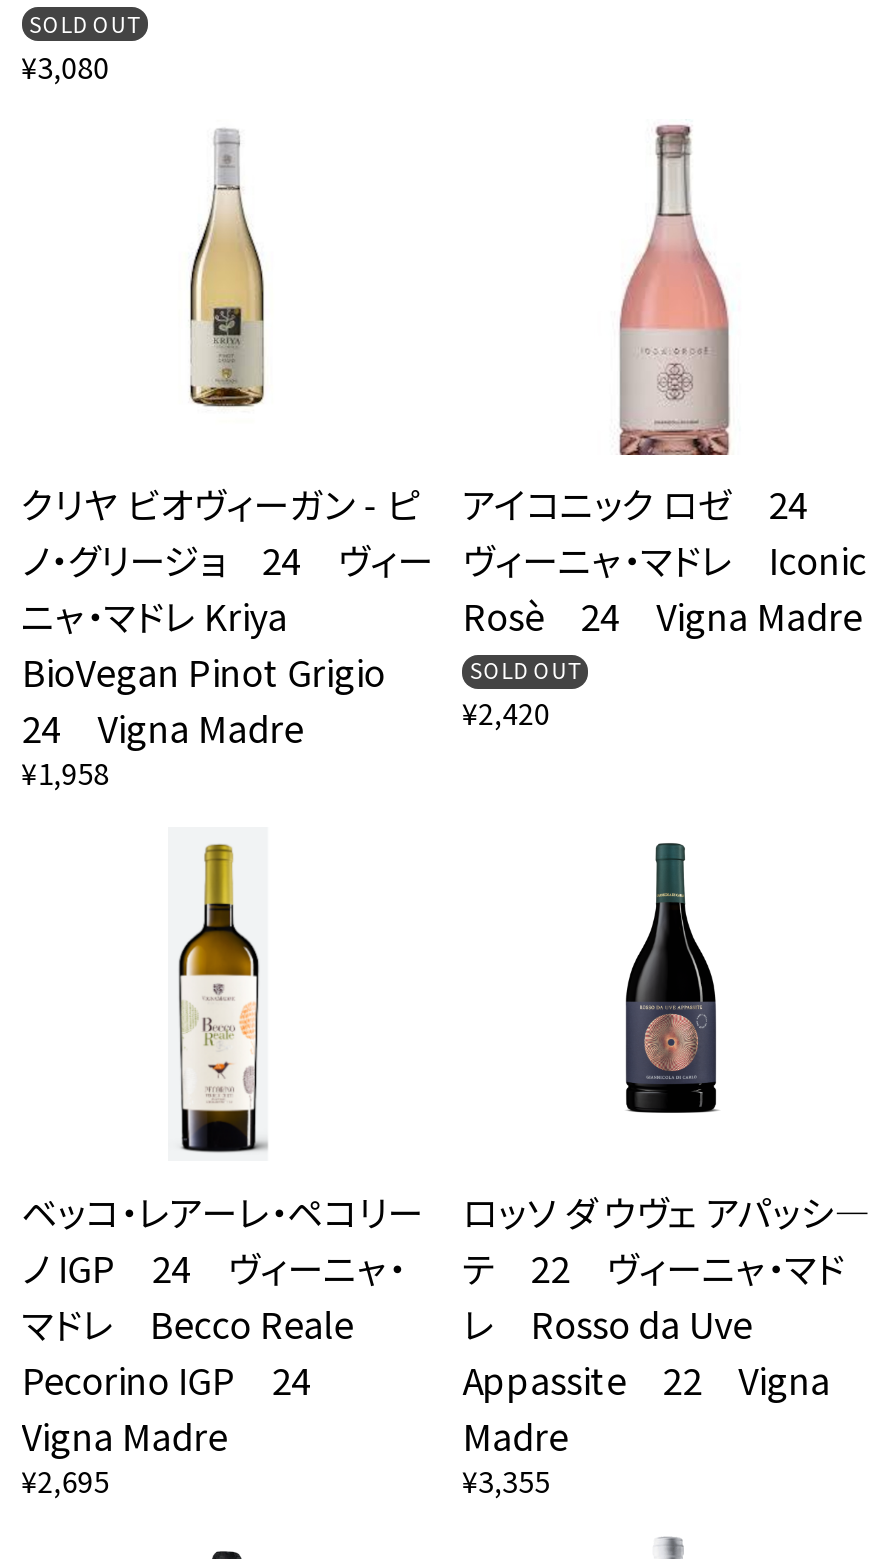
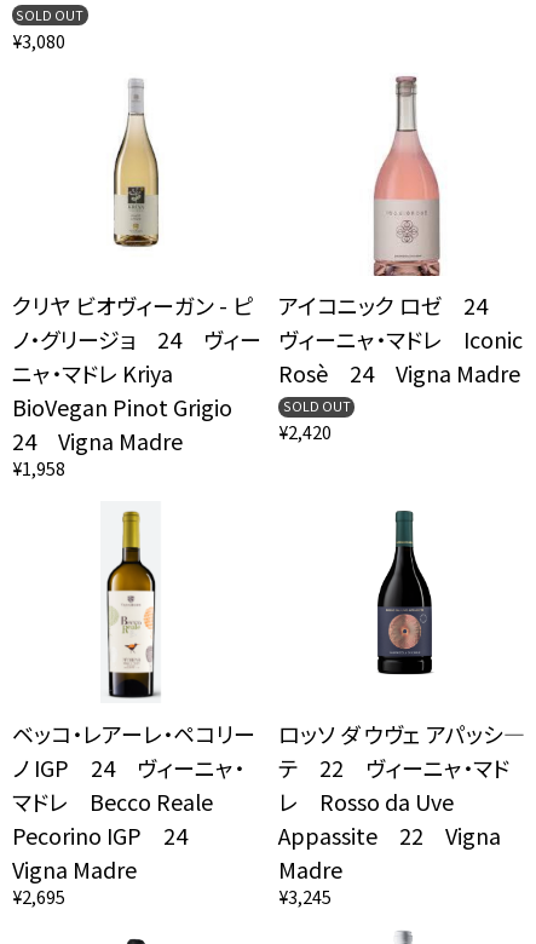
[462,1458,550,1500] ¥3,355 -> [279,883,332,908] ¥3,245

